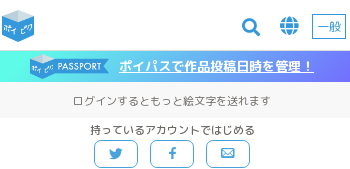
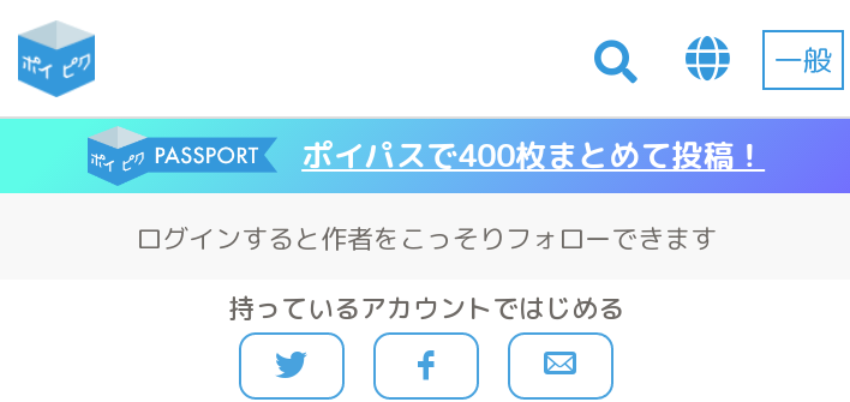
[119,57,314,75] ポイパスで作品投稿日時を管理！ -> [302,133,765,176] ポイパスで400枚まとめて投稿！
[73,93,271,109] ログインするともっと絵文字を送れます -> [136,220,717,258] ログインすると作者をこっそりフォローできます

